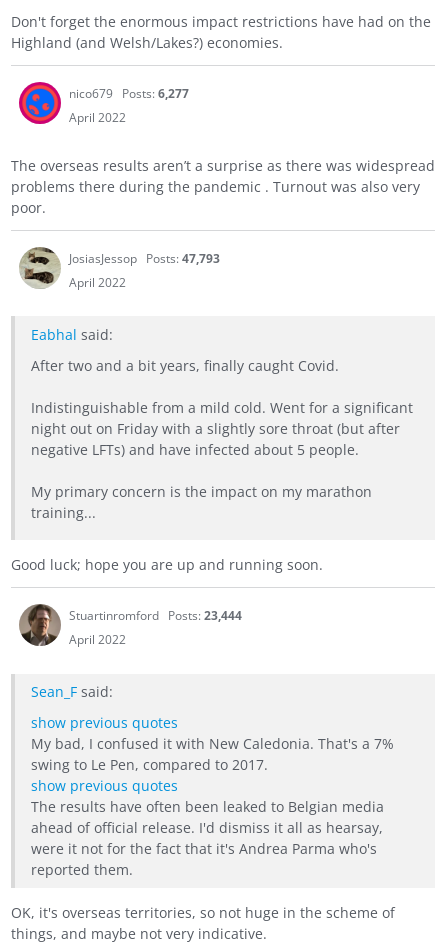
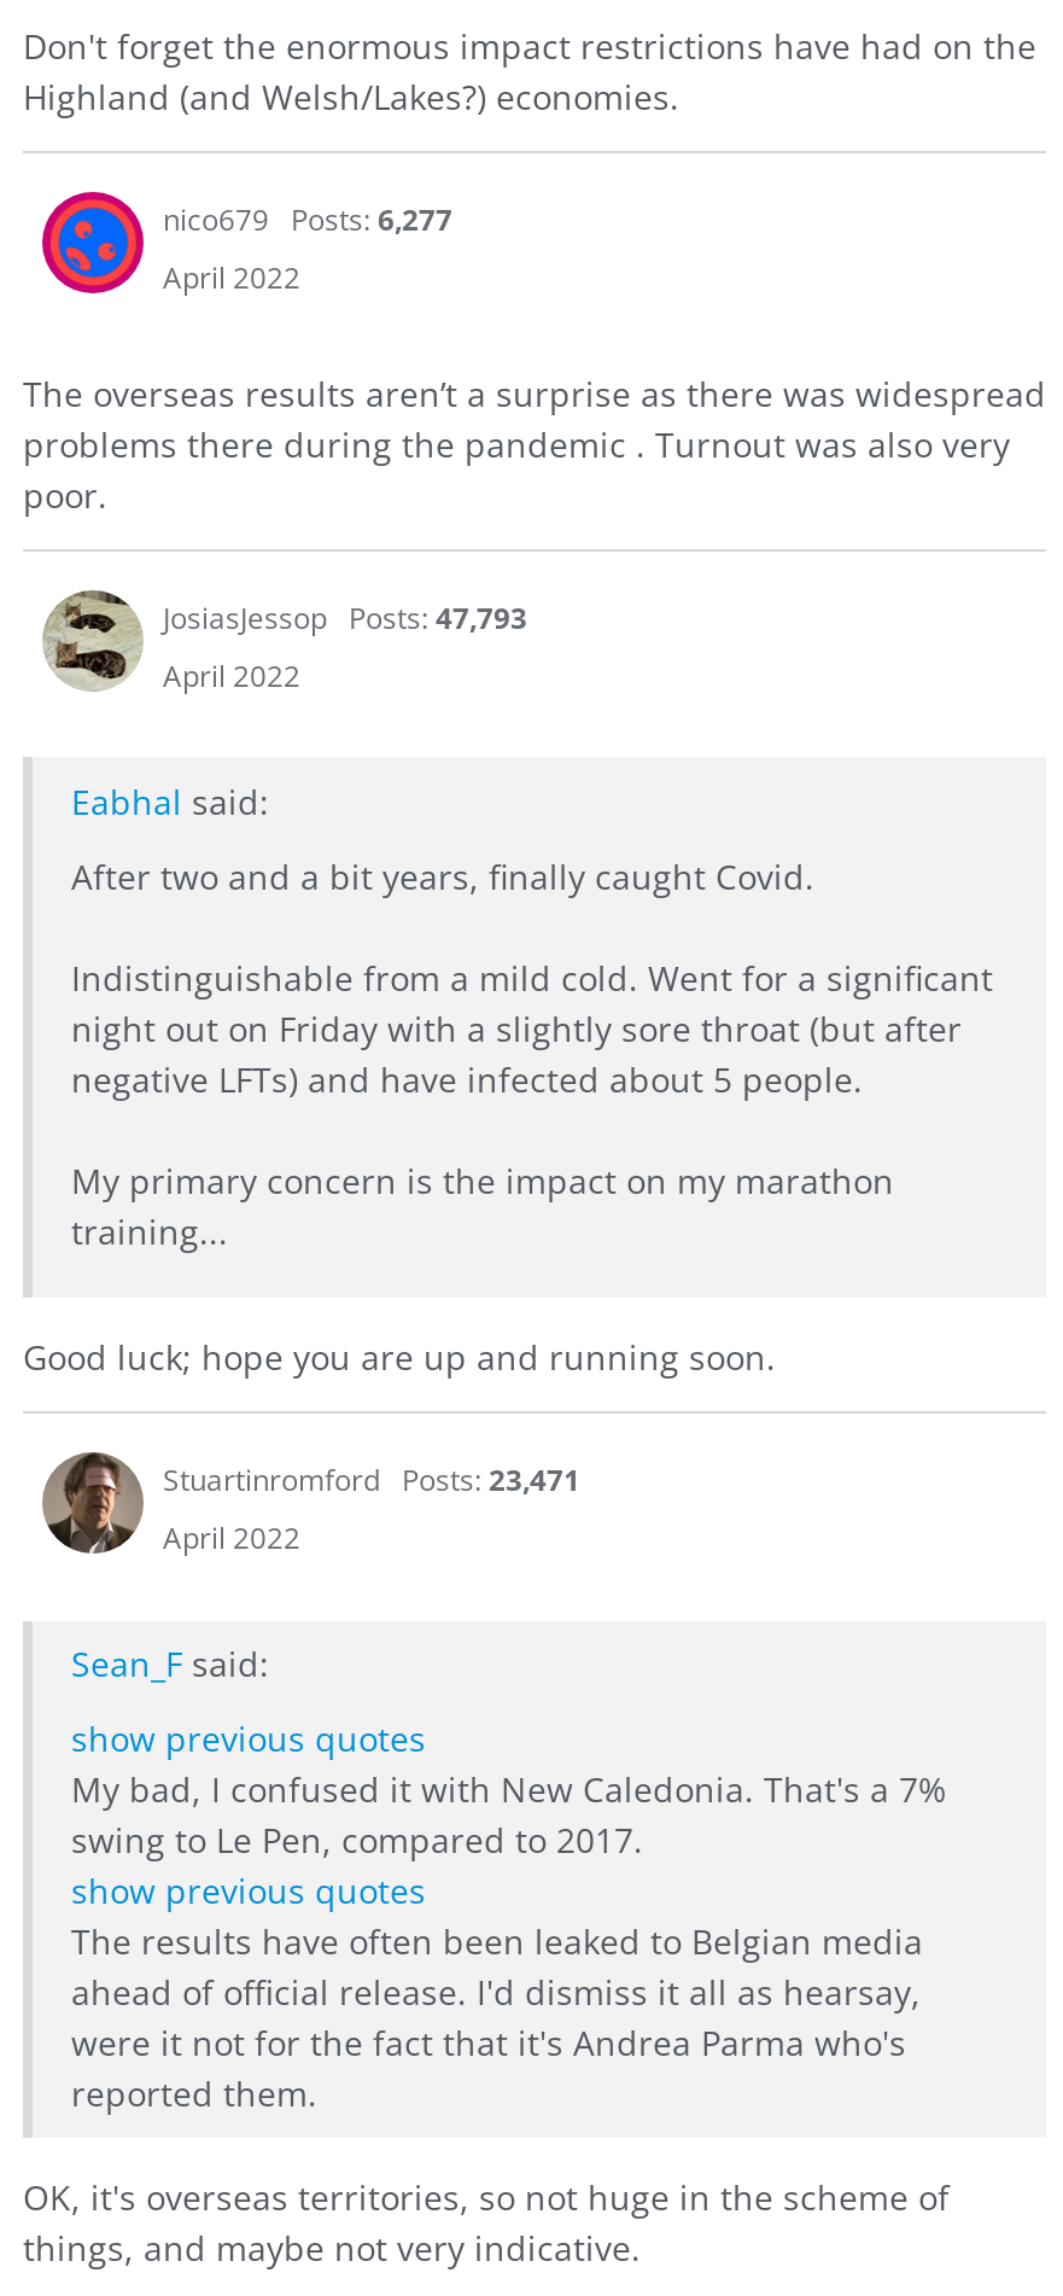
[69,607,242,624] Stuartinromford Posts: 23,444 -> [163,1459,580,1500] Stuartinromford Posts: 23,471

